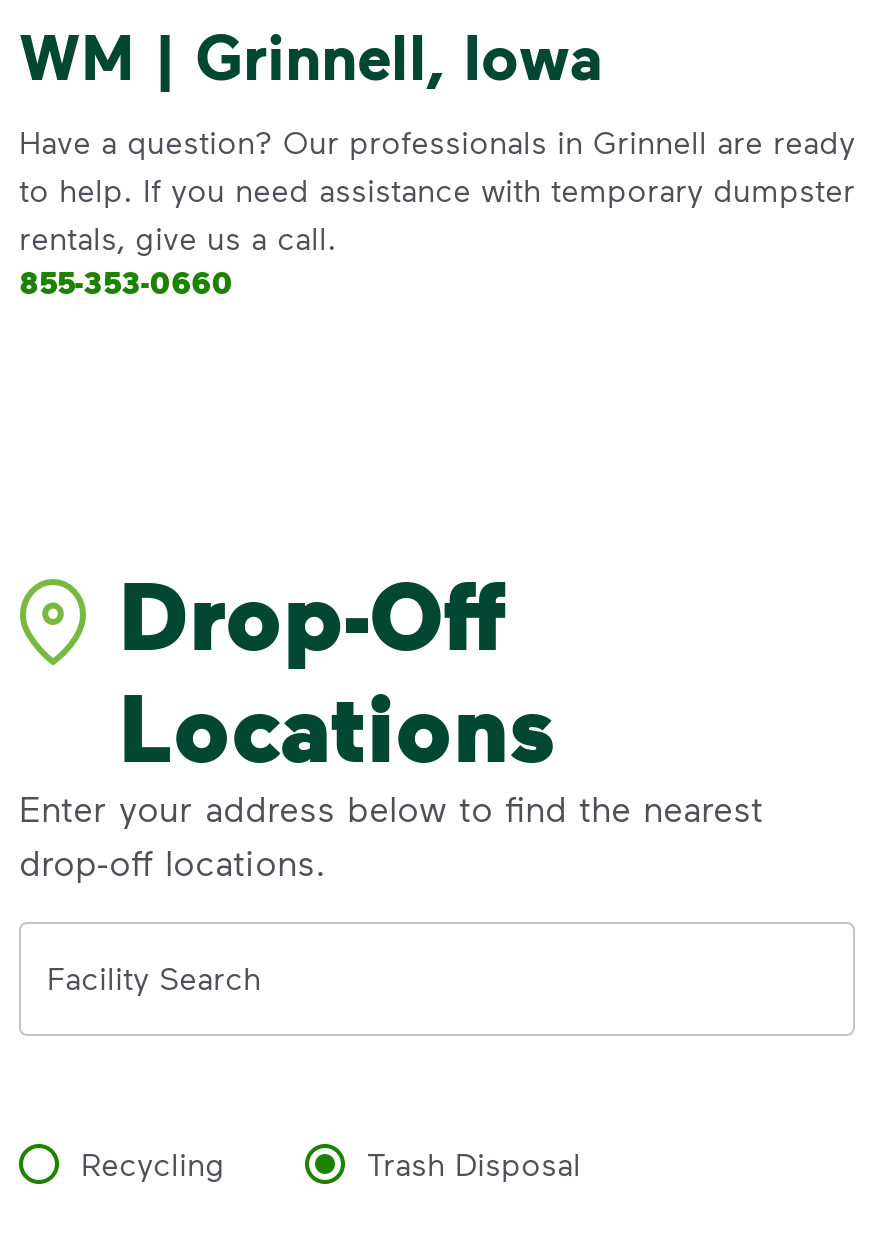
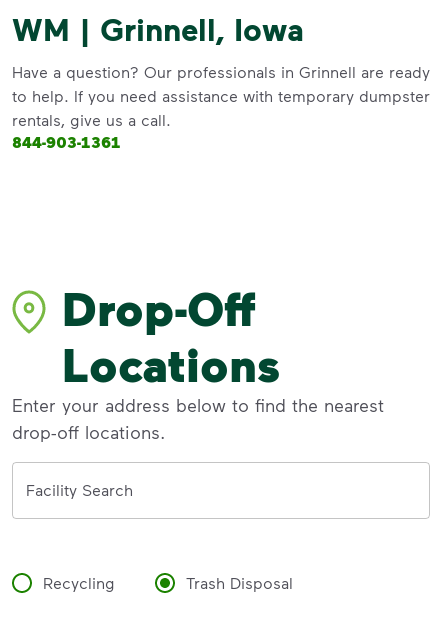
[19,262,233,302] 855-353-0660 -> [12,132,121,152] 844-903-1361

